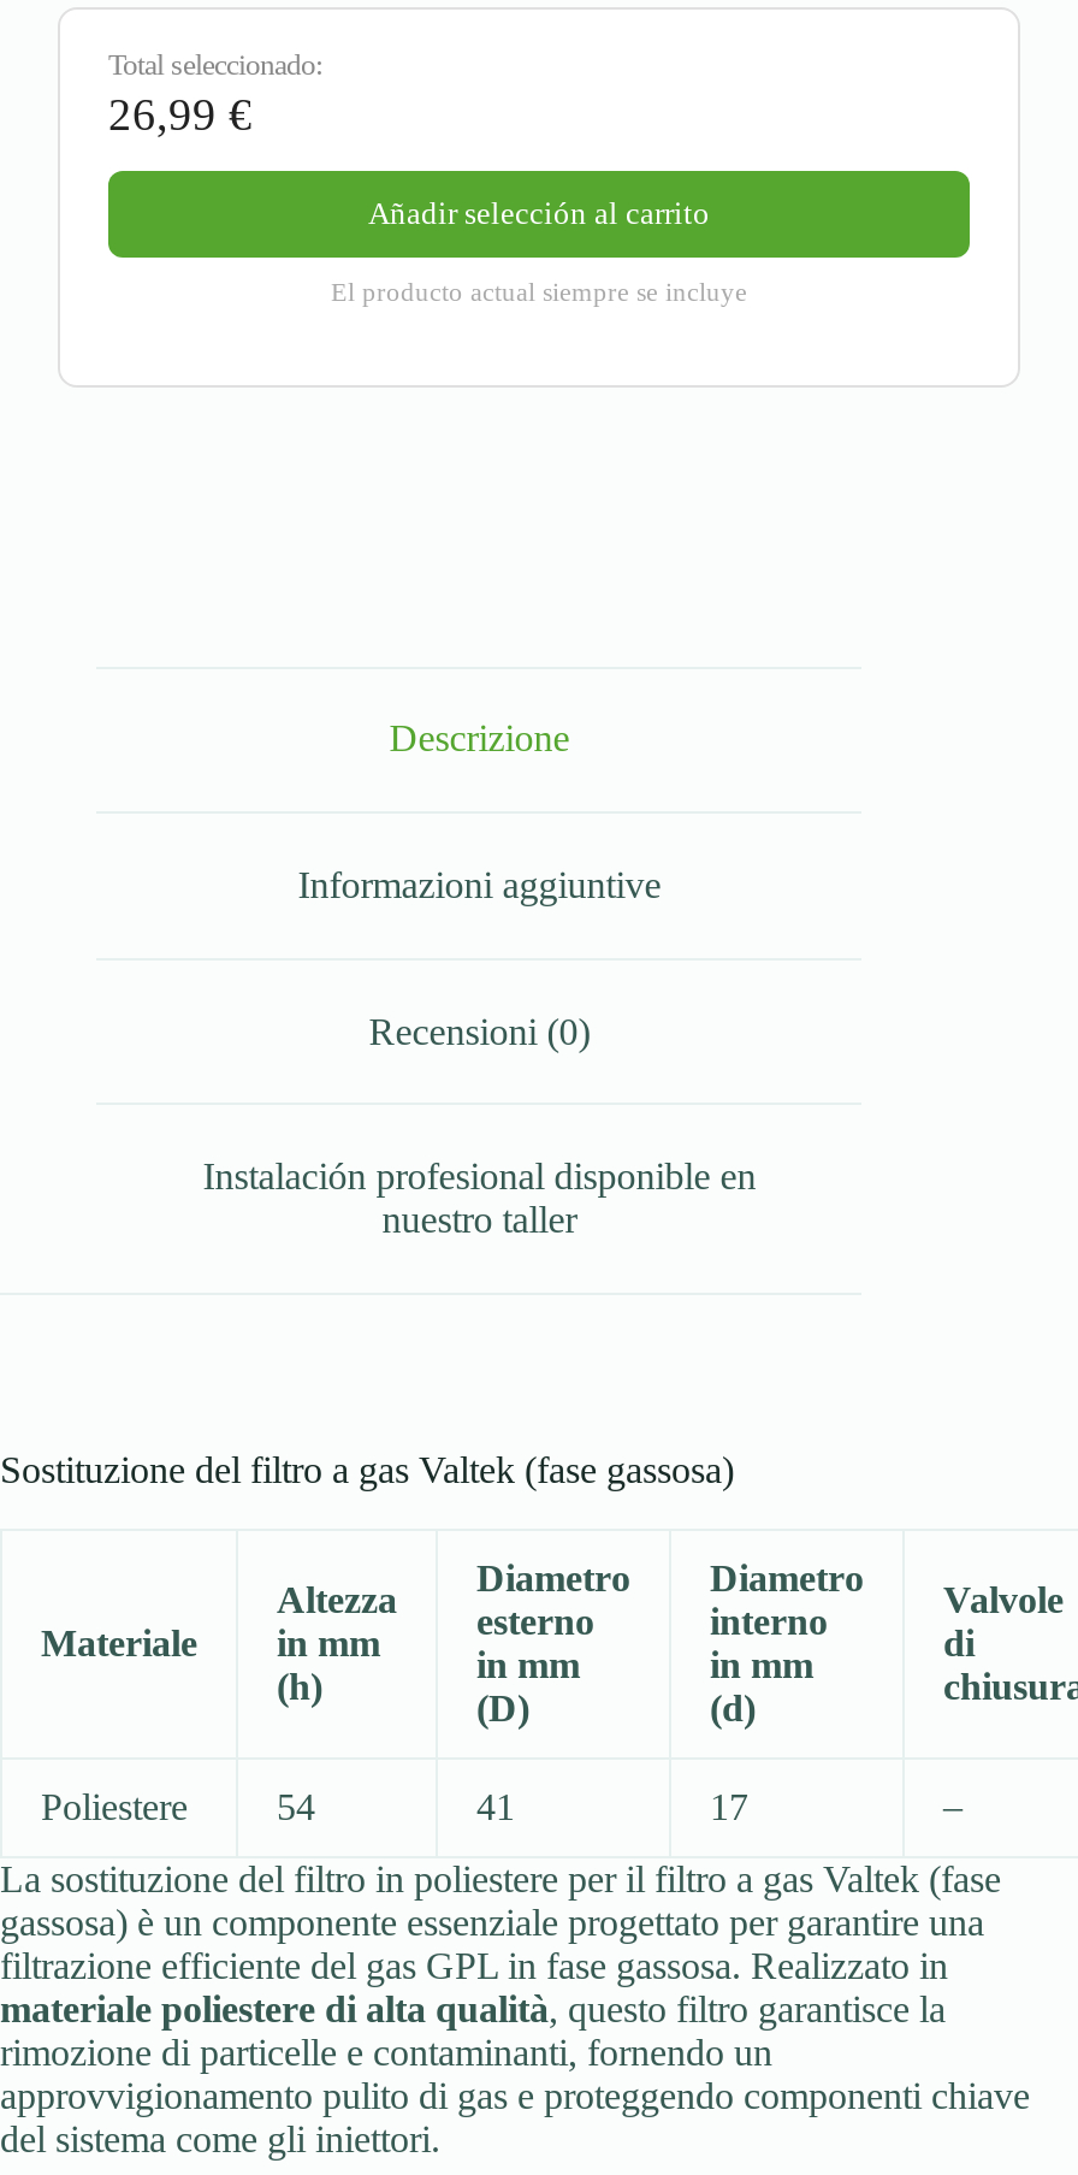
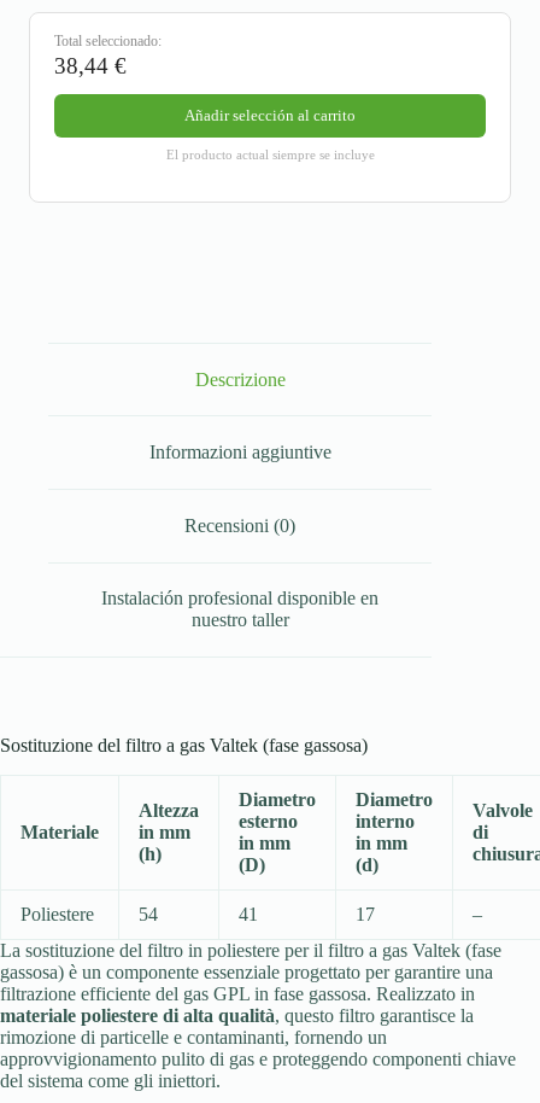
[108,89,253,139] 26,99 € -> [54,53,127,78] 38,44 €

